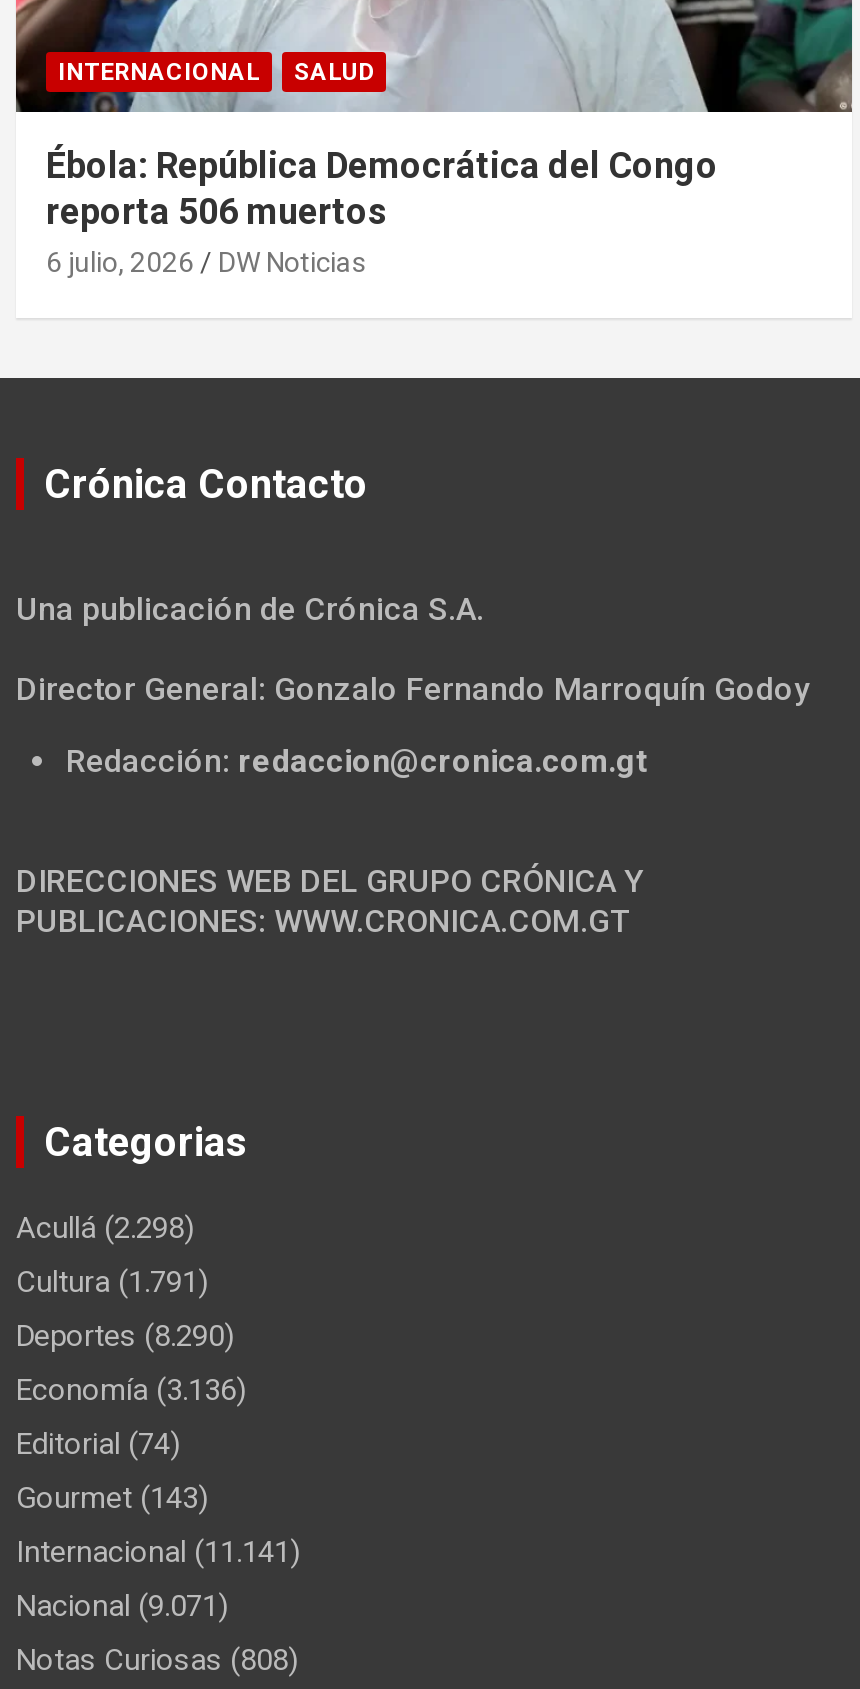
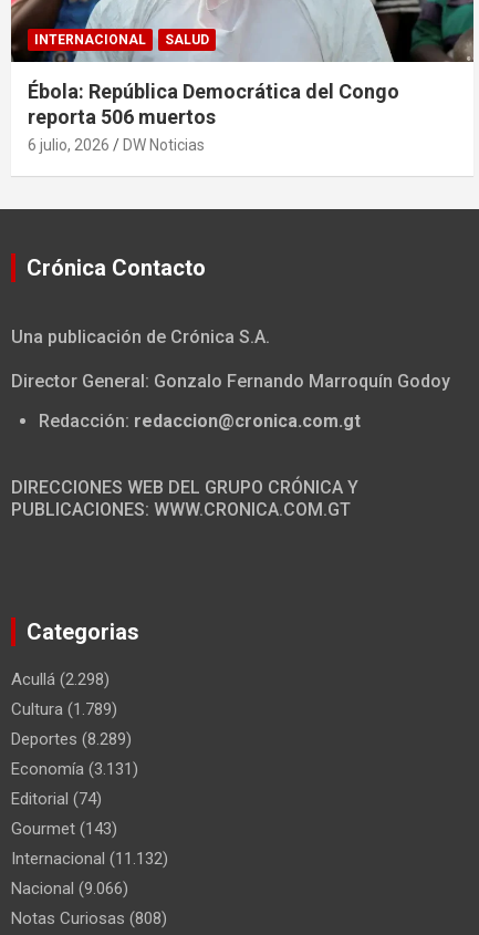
[16,1265,208,1301] Cultura (1.791) -> [11,700,117,720] Cultura (1.789)
[16,1319,234,1355] Deportes (8.290) -> [11,730,132,749] Deportes (8.289)
[16,1373,246,1409] Economía (3.136) -> [11,759,138,779] Economía (3.131)
[16,1535,300,1571] Internacional (11.141) -> [11,849,168,869] Internacional (11.132)
[16,1589,228,1625] Nacional (9.071) -> [11,879,128,899] Nacional (9.066)

